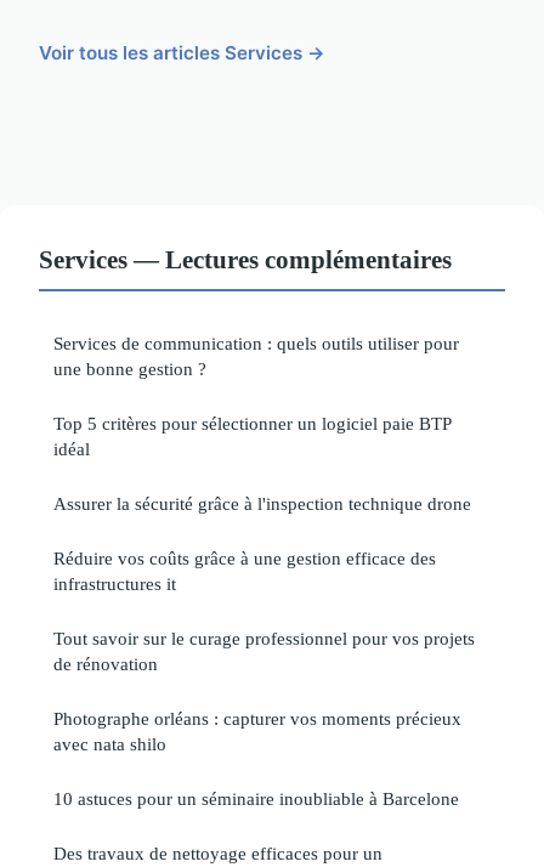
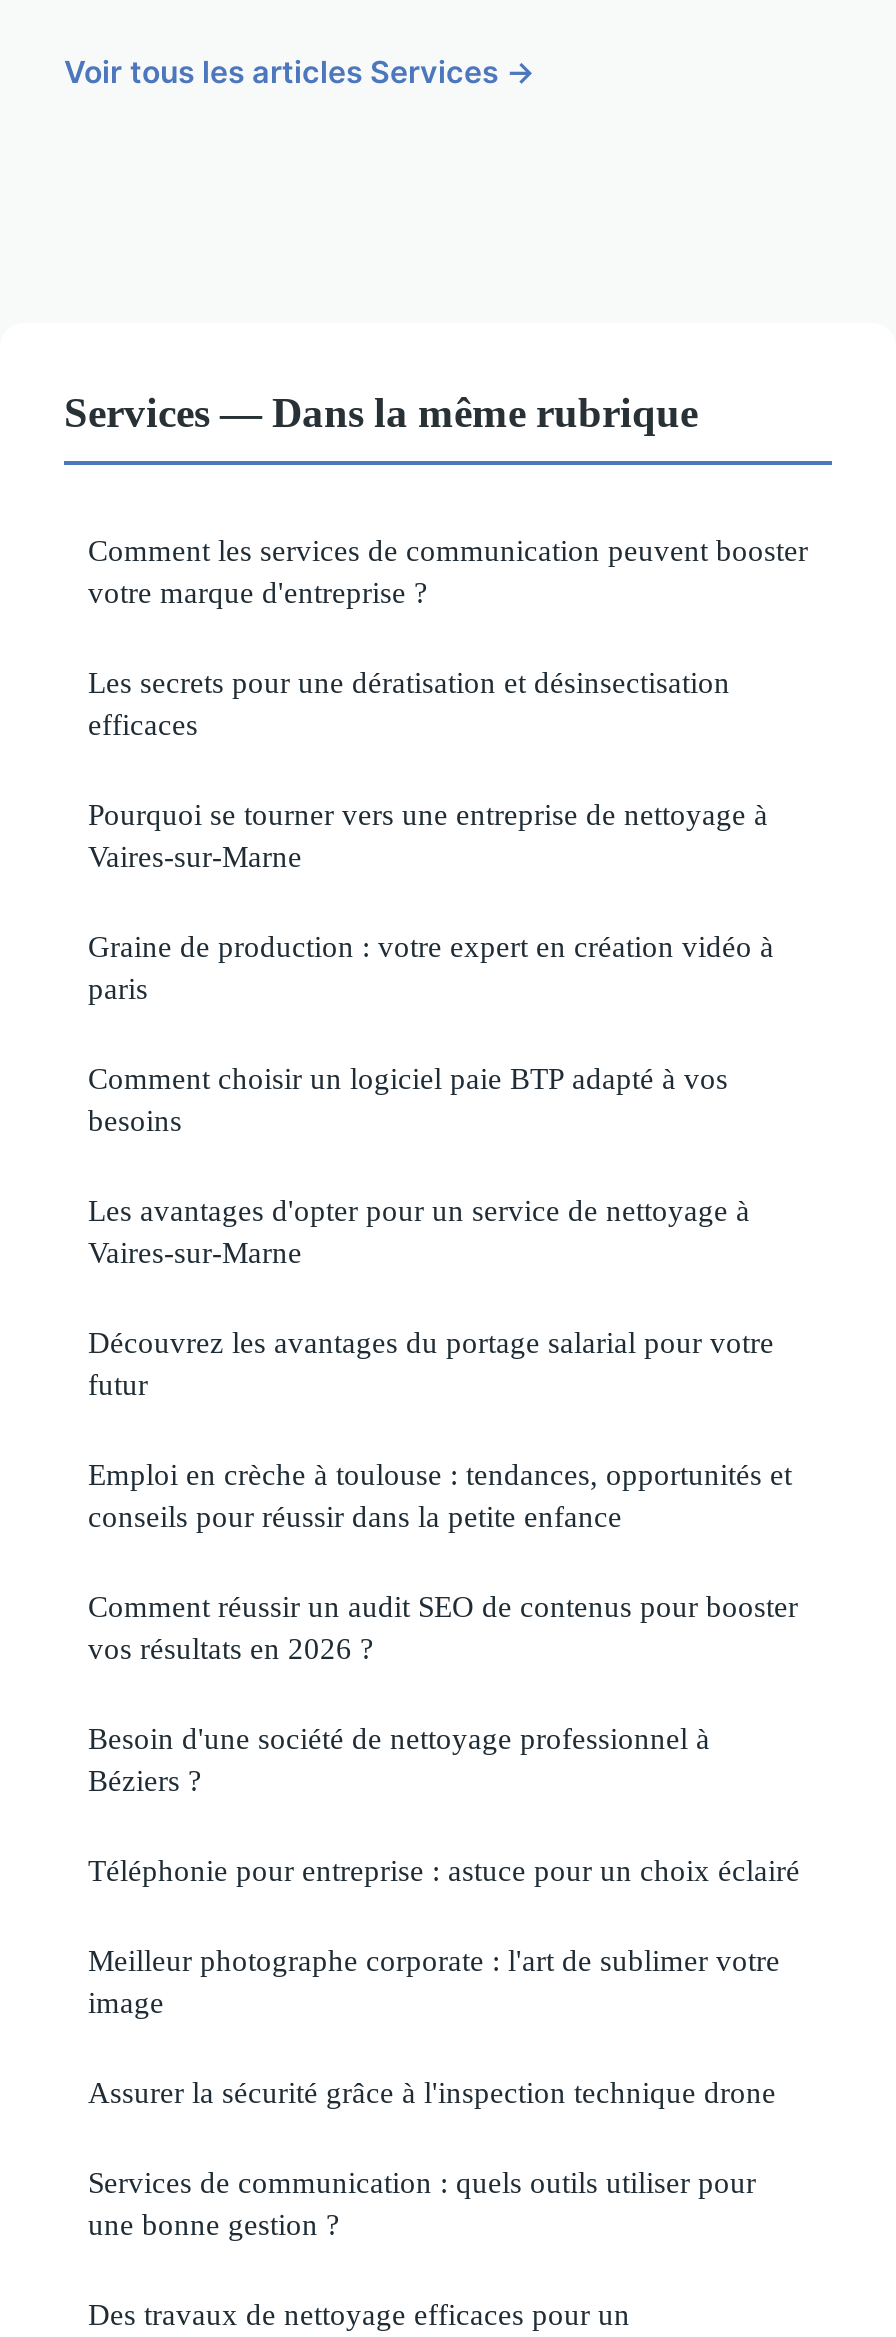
[39,246,452,274] Services — Lectures complémentaires -> [64,390,808,2020] Services — Dans la même rubrique | Comment les services de communication peuvent booster | votre marque d'entreprise ? | Les secrets pour une dératisation et désinsectisation | efficaces | Pourquoi se tourner vers une entreprise de nettoyage à | Vaires-sur-Marne | Graine de production : votre expert en création vidéo à | paris | Comment choisir un logiciel paie BTP adapté à vos | besoins | Les avantages d'opter pour un service de nettoyage à | Vaires-sur-Marne | Découvrez les avantages du portage salarial pour votre | futur | Emploi en crèche à toulouse : tendances, opportunités et | conseils pour réussir dans la petite enfance | Comment réussir un audit SEO de contenus pour booster | vos résultats en 2026 ? | Besoin d'une société de nettoyage professionnel à | Béziers ? | Téléphonie pour entreprise : astuce pour un choix éclairé | Meilleur photographe corporate : l'art de sublimer votre | image
moved [53,333,459,379] -> [88,2166,756,2242]: Services de communication : quels outils utiliser pour | une bonne gestion ?
[53,413,475,809] Top 5 critères pour sélectionner un logiciel paie BTP | idéal | Réduire vos coûts grâce à une gestion efficace des | infrastructures it | Tout savoir sur le curage professionnel pour vos projets | de rénovation | Photographe orléans : capturer vos moments précieux | avec nata shilo | 10 astuces pour un séminaire inoubliable à Barcelone -> none
moved [53,493,471,514] -> [88,2076,776,2110]: Assurer la sécurité grâce à l'inspection technique drone

